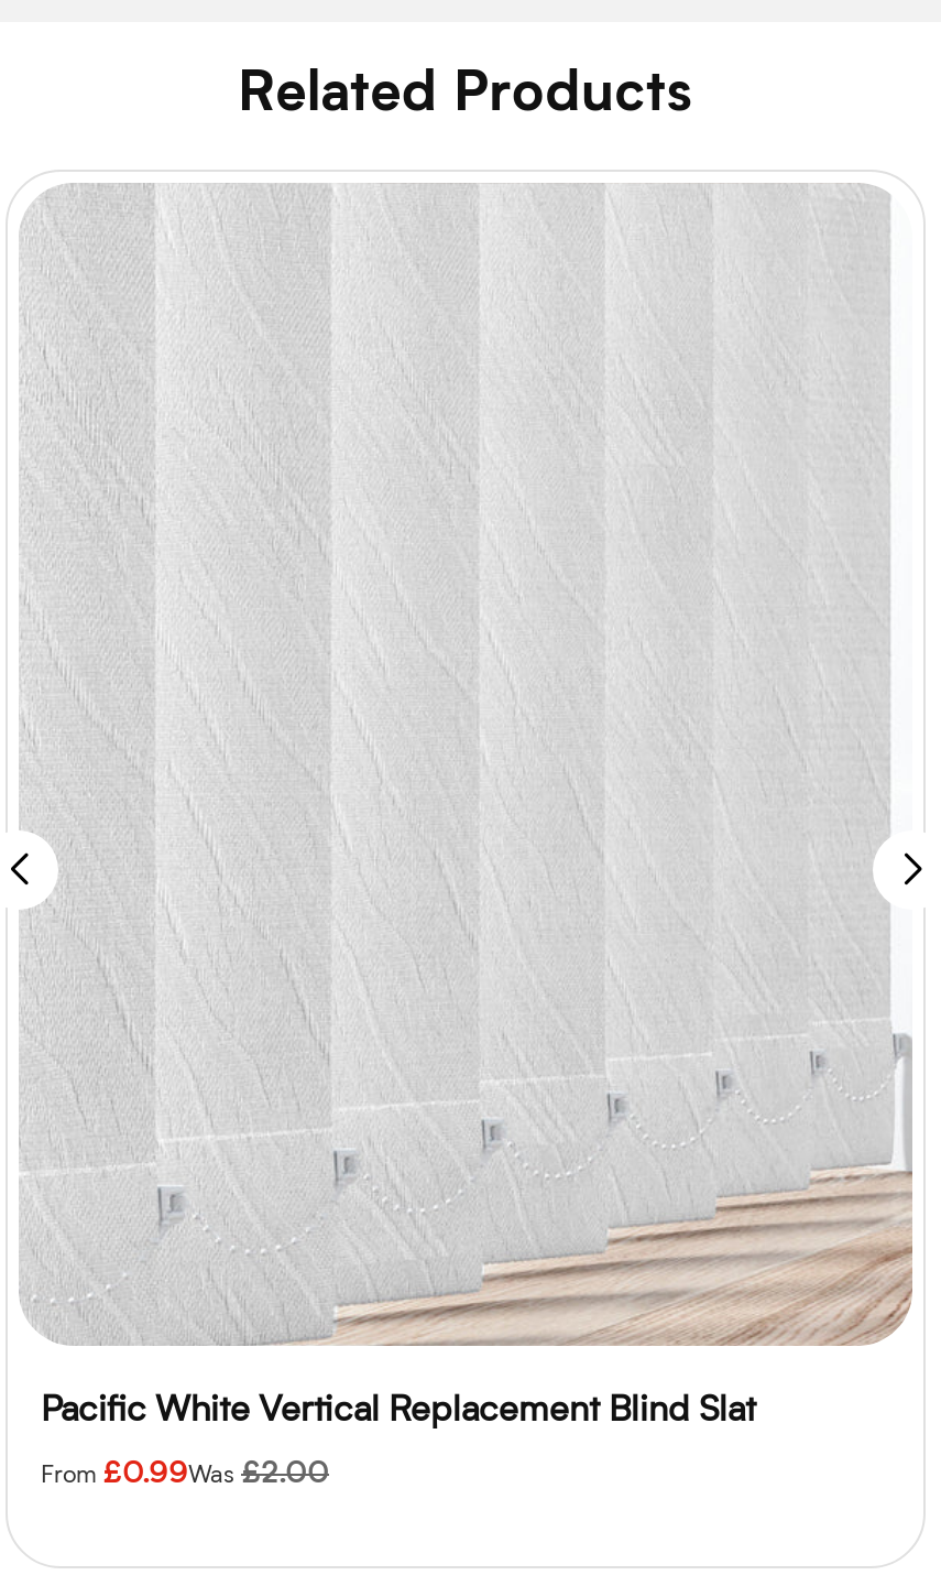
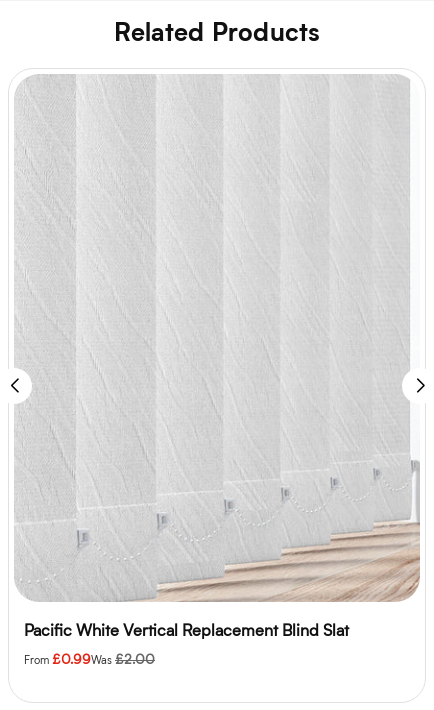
[41,1385,738,1427] Pacific Ivory Vertical Replacement Blind Slat -> [24,620,349,639] Pacific White Vertical Replacement Blind Slat

